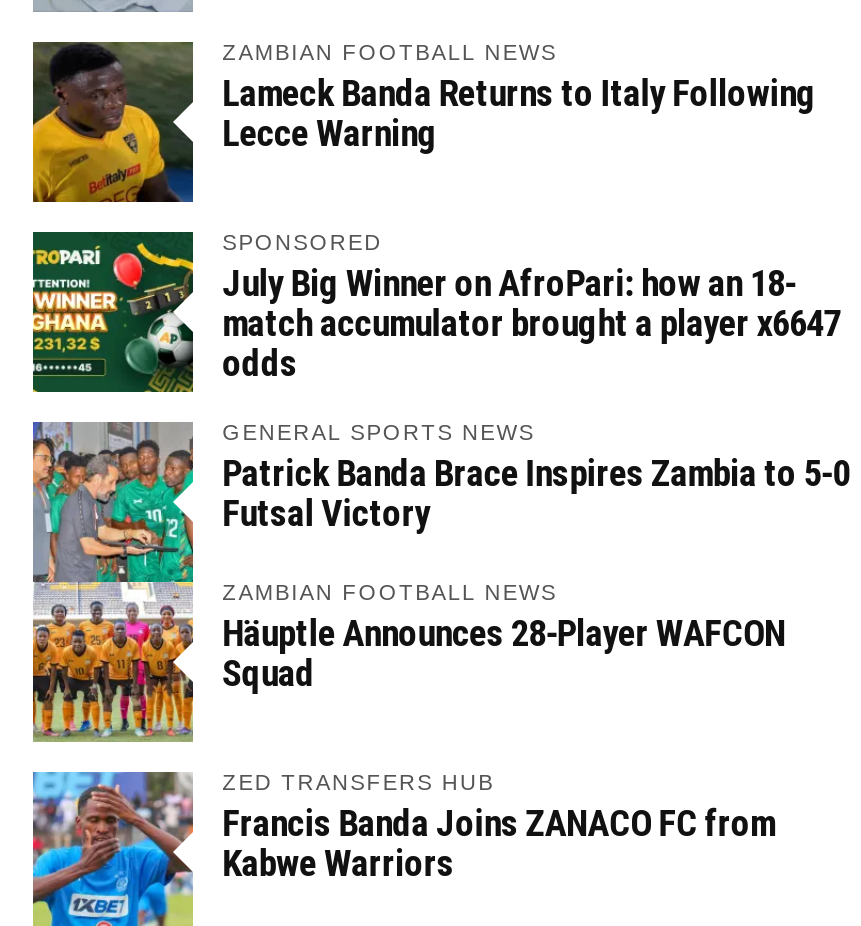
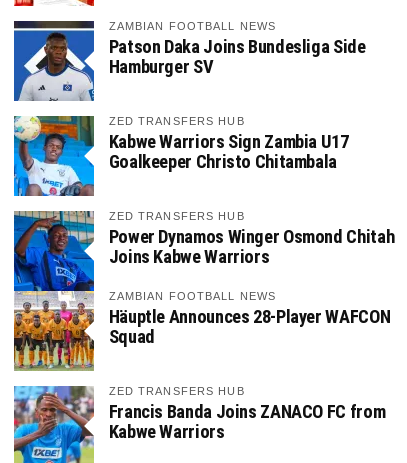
[31,42,816,204] [image] | Lameck Banda Returns to Italy Following | Lecce Warning -> [13,21,365,102] [image] | Patson Daka Joins Bundesliga Side | Hamburger SV
[31,230,841,394] [image] | SPONSORED | July Big Winner on AfroPari: how an 18- | match accumulator brought a player x6647 | odds -> [13,115,349,197] [image] | ZED TRANSFERS HUB | Kabwe Warriors Sign Zambia U17 | Goalkeeper Christo Chitambala
[31,420,849,584] [image] | GENERAL SPORTS NEWS | Patrick Banda Brace Inspires Zambia to 5-0 | Futsal Victory -> [13,210,394,292] [image] | ZED TRANSFERS HUB | Power Dynamos Winger Osmond Chitah | Joins Kabwe Warriors

